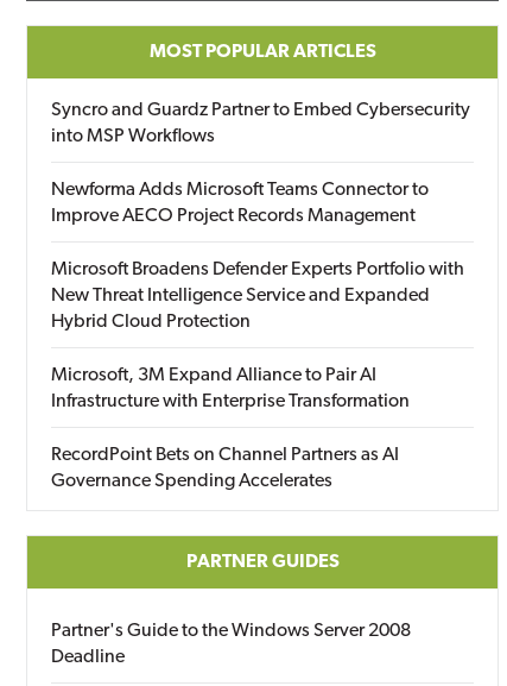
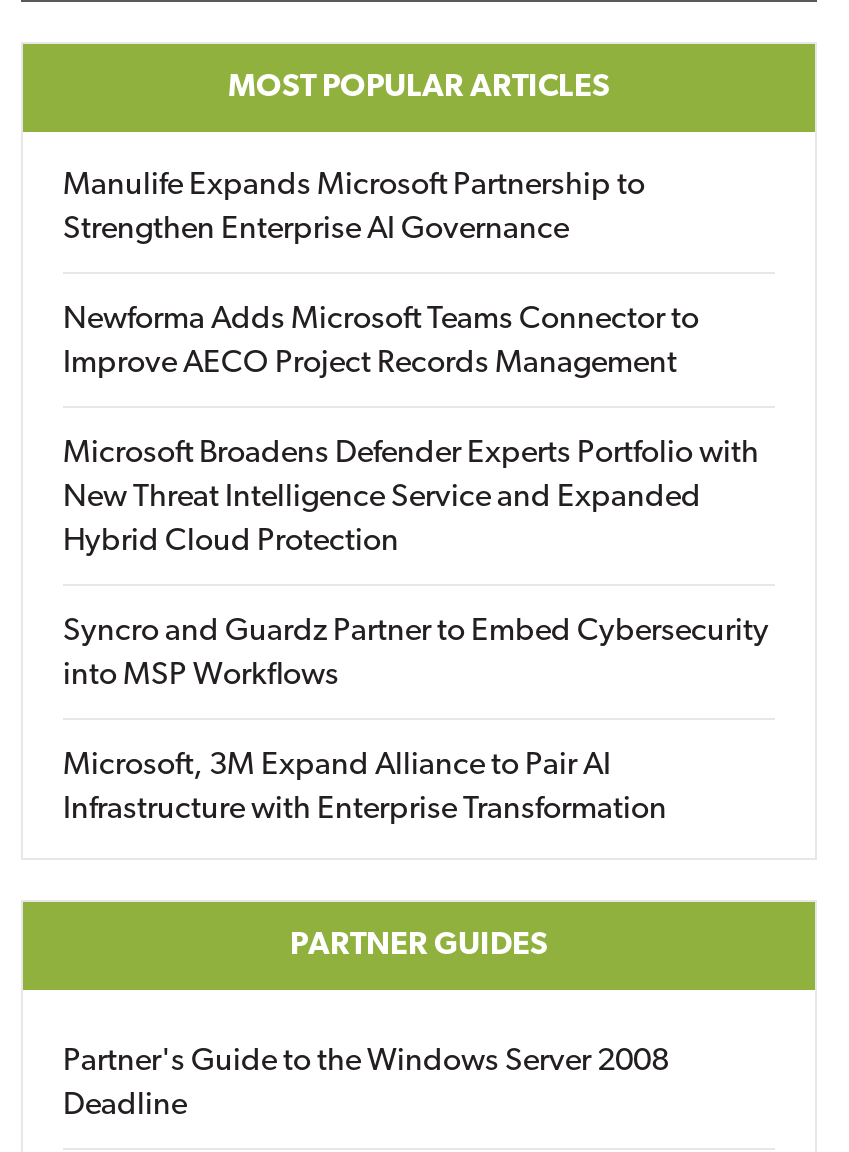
none -> [63,170,645,246] Manulife Expands Microsoft Partnership to | Strengthen Enterprise AI Governance
moved [51,101,470,146] -> [63,616,769,692]: Syncro and Guardz Partner to Embed Cybersecurity | into MSP Workflows
moved [51,366,410,411] -> [63,750,667,826]: Microsoft, 3M Expand Alliance to Pair AI | Infrastructure with Enterprise Transformation
[51,446,399,491] RecordPoint Bets on Channel Partners as AI | Governance Spending Accelerates -> none

